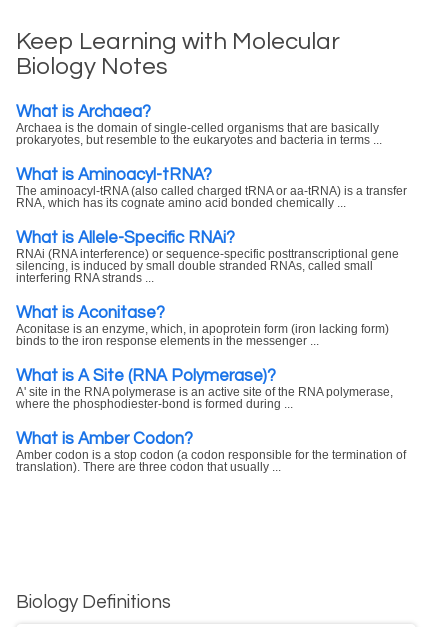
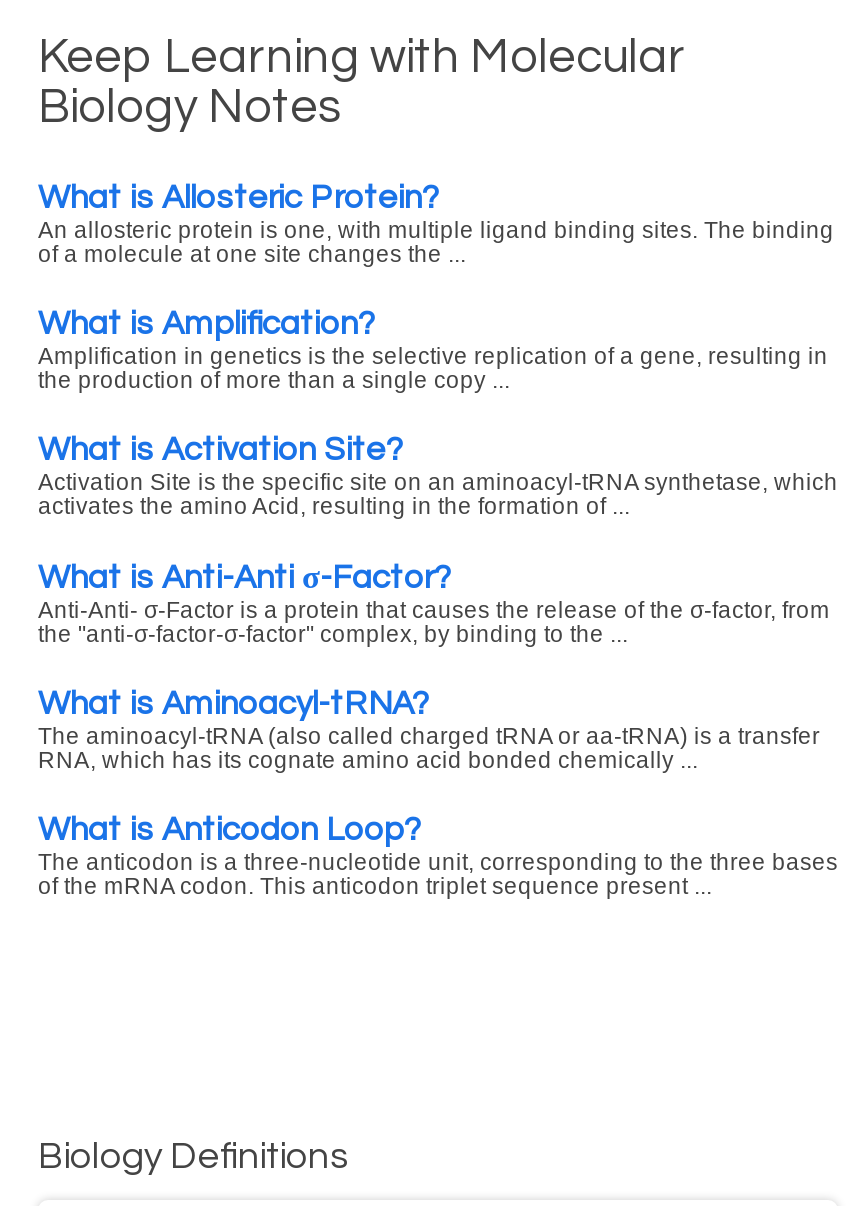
[16,103,382,146] What is Archaea? | Archaea is the domain of single-celled organisms that are basically | prokaryotes, but resemble to the eukaryotes and bacteria in terms ... -> [38,180,838,646] What is Allosteric Protein? | An allosteric protein is one, with multiple ligand binding sites. The binding | of a molecule at one site changes the ... | What is Amplification? | Amplification in genetics is the selective replication of a gene, resulting in | the production of more than a single copy ... | What is Activation Site? | Activation Site is the specific site on an aminoacyl-tRNA synthetase, which | activates the amino Acid, resulting in the formation of ... | What is Anti-Anti σ-Factor? | Anti-Anti- σ-Factor is a protein that causes the release of the σ-factor, from | the "anti-σ-factor-σ-factor" complex, by binding to the ...
moved [16,166,407,209] -> [38,686,820,772]: What is Aminoacyl-tRNA? | The aminoacyl-tRNA (also called charged tRNA or aa-tRNA) is a transfer | RNA, which has its cognate amino acid bonded chemically ...
[16,229,406,473] What is Allele-Specific RNAi? | RNAi (RNA interference) or sequence-specific posttranscriptional gene | silencing, is induced by small double stranded RNAs, called small | interfering RNA strands ... | What is Aconitase? | Aconitase is an enzyme, which, in apoprotein form (iron lacking form) | binds to the iron response elements in the messenger ... | What is A Site (RNA Polymerase)? | A' site in the RNA polymerase is an active site of the RNA polymerase, | where the phosphodiester-bond is formed during ... | What is Amber Codon? | Amber codon is a stop codon (a codon responsible for the termination of | translation). There are three codon that usually ... -> [38,812,838,898] What is Anticodon Loop? | The anticodon is a three-nucleotide unit, corresponding to the three bases | of the mRNA codon. This anticodon triplet sequence present ...

